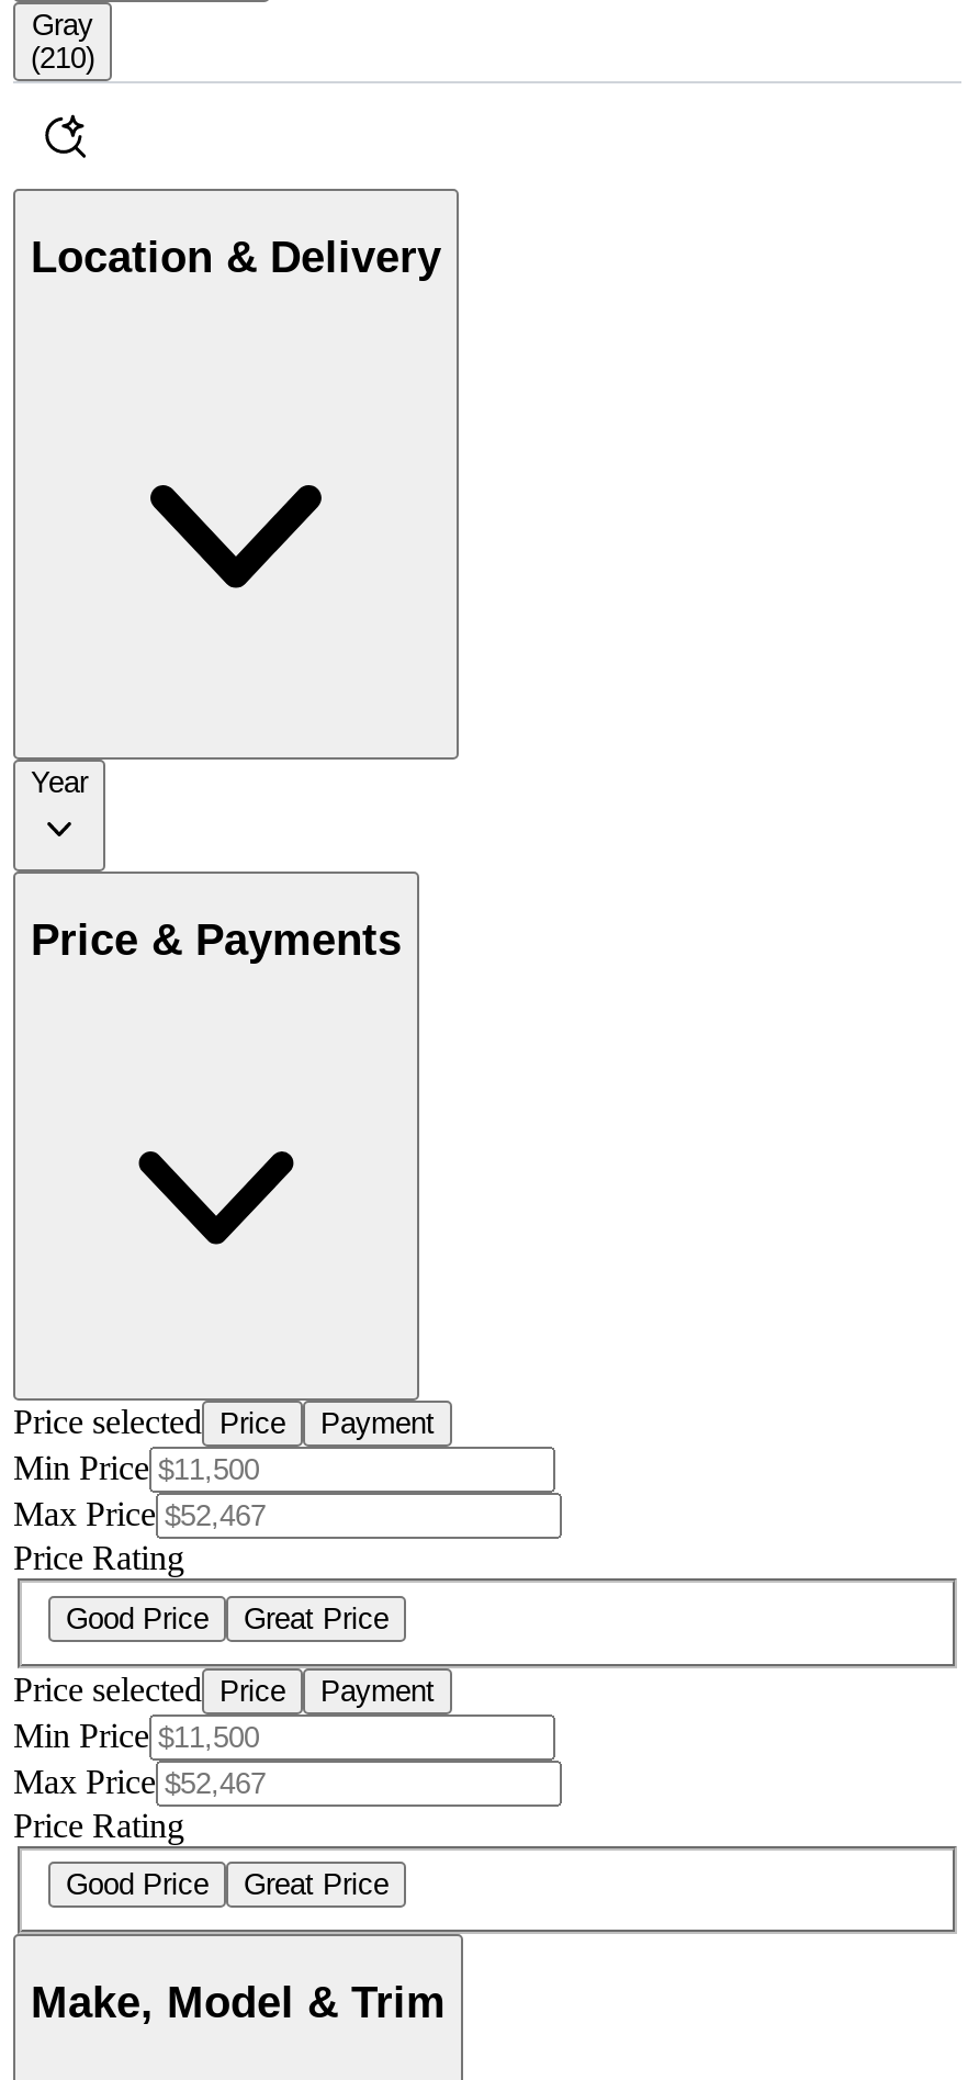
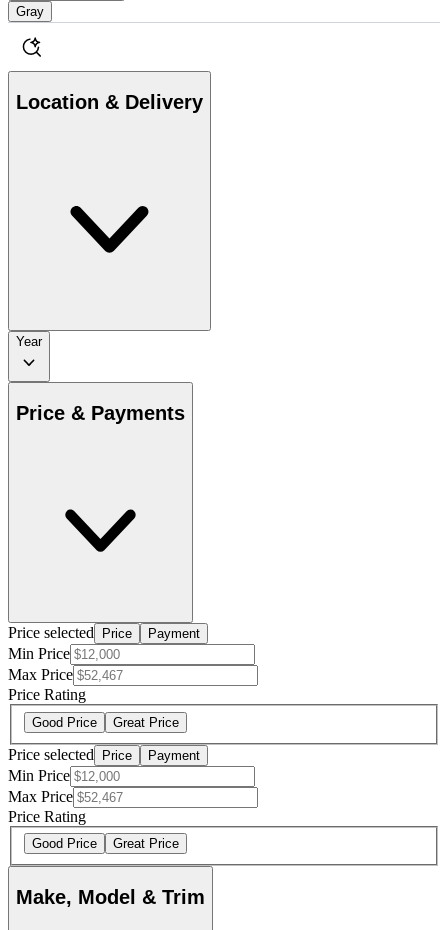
[31,41,94,74] (210) -> none

